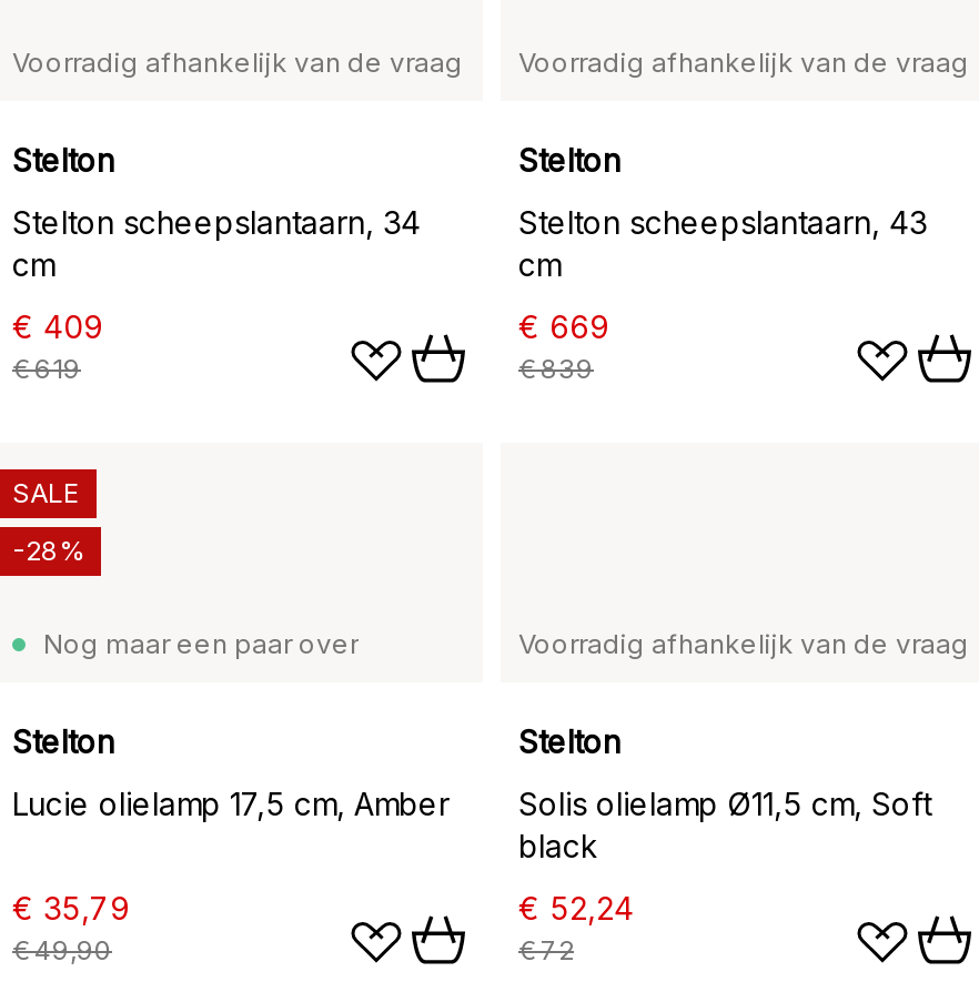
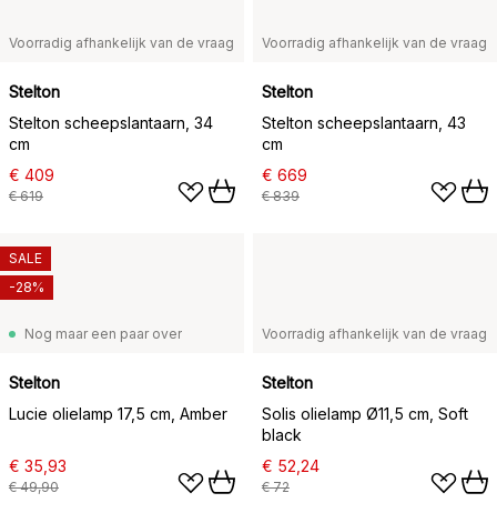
[12,889,130,927] € 35,79 -> [9,456,67,475] € 35,93

